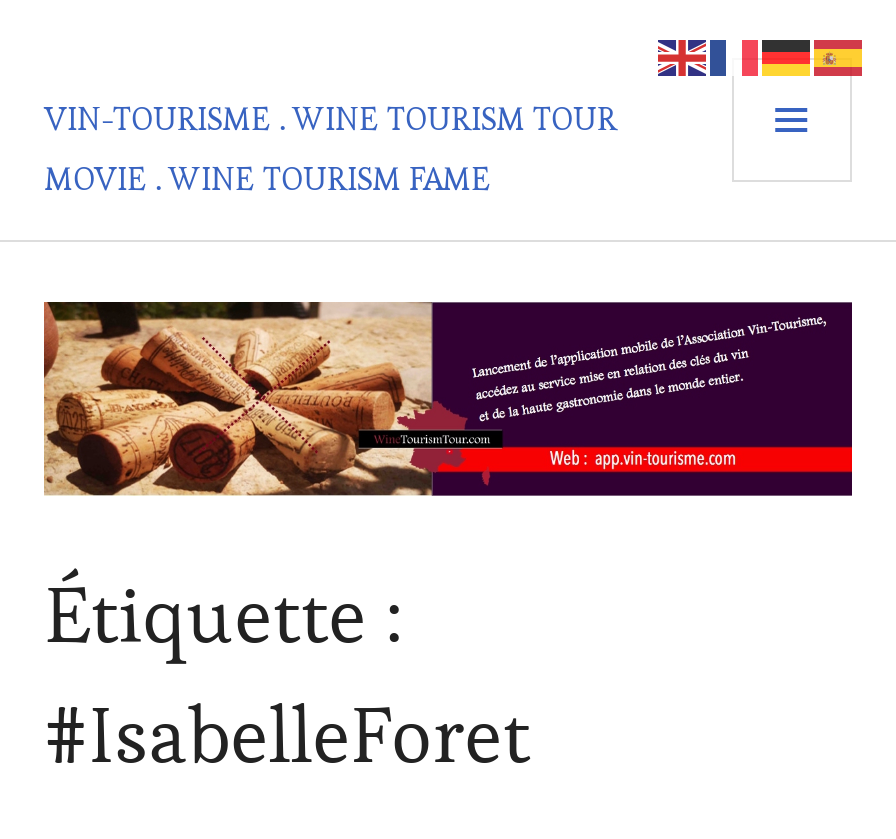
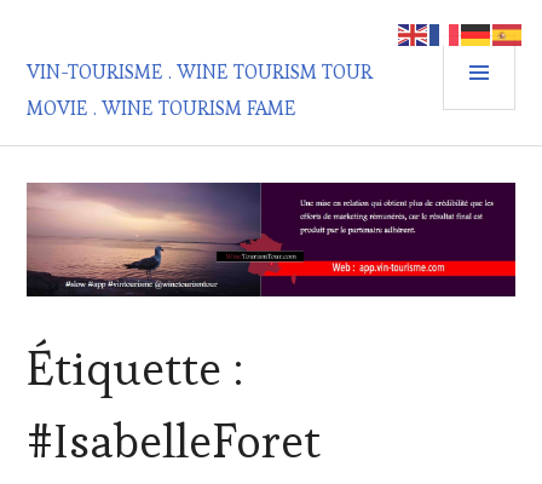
[42,302,854,498] [image] -> [25,183,517,298] [image]

